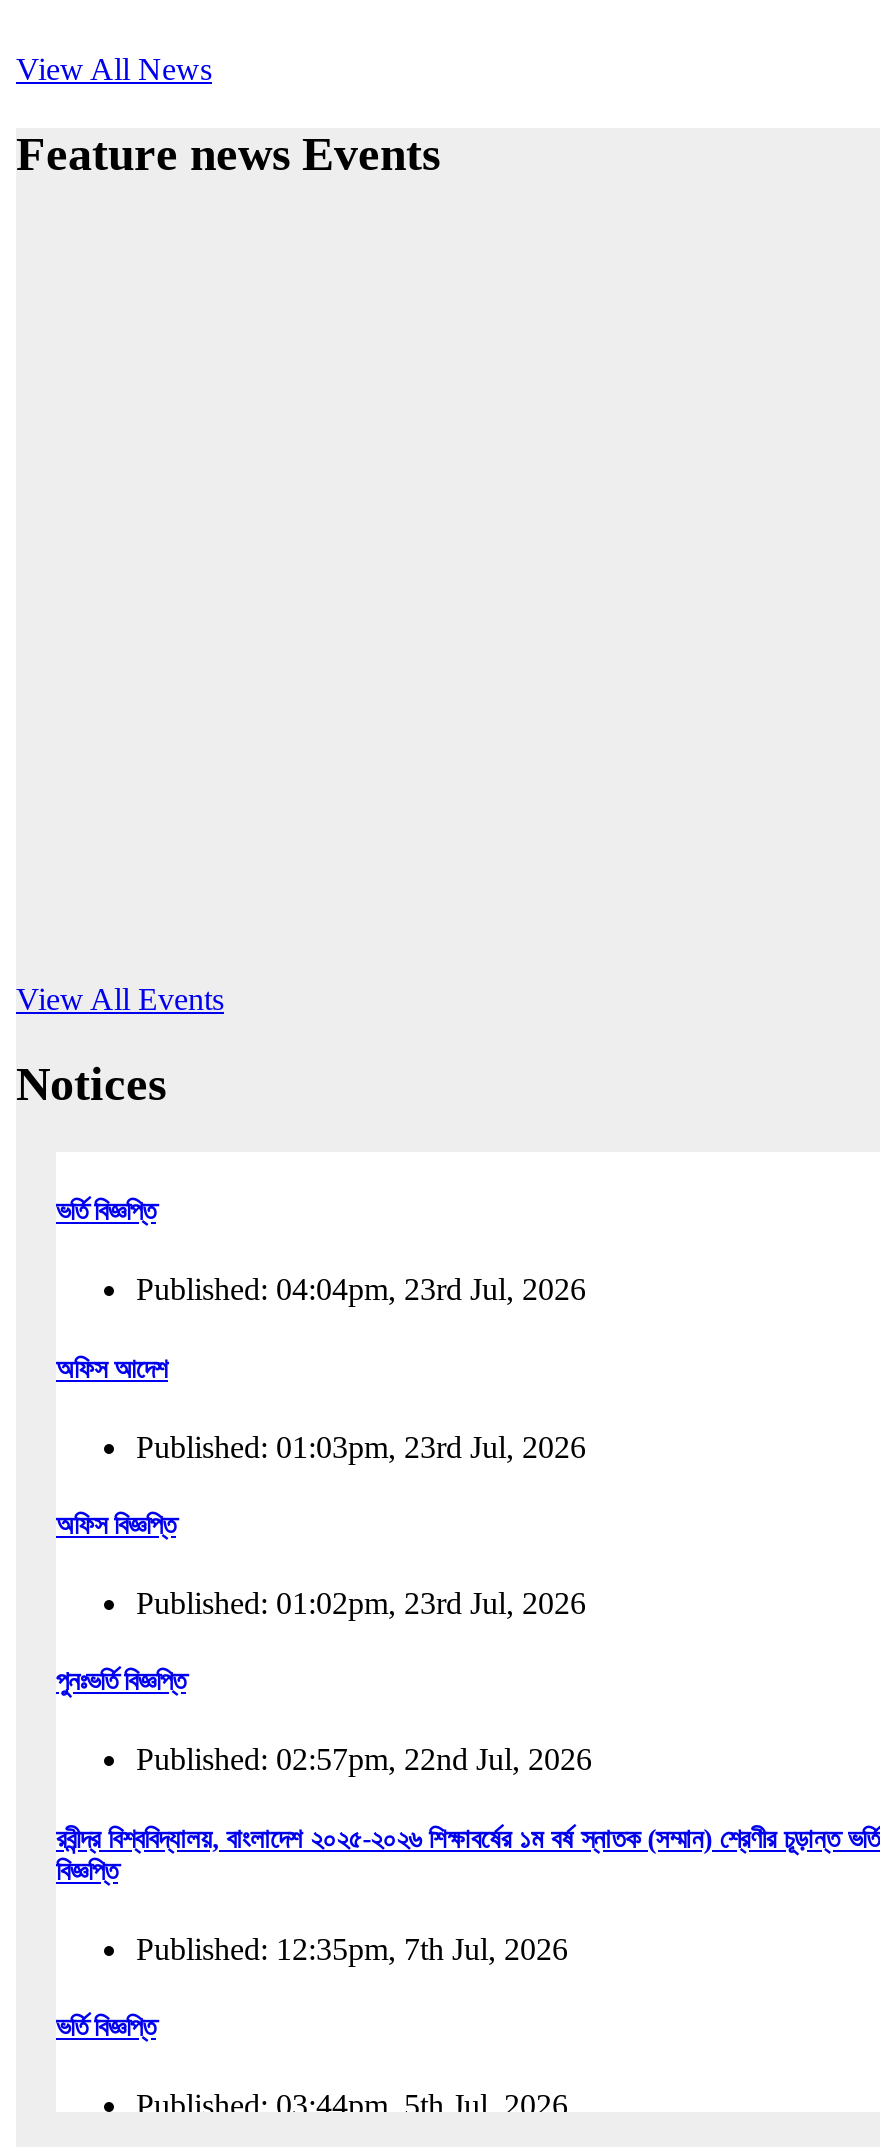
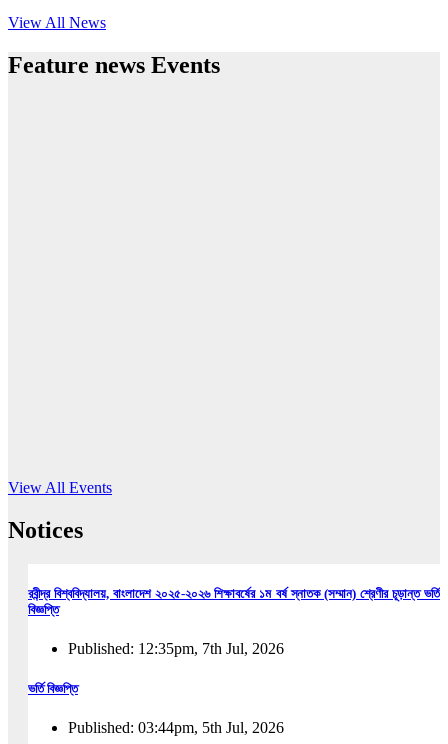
[56,1197,592,1777] ভর্তি বিজ্ঞপ্তি | Published: 04:04pm, 23rd Jul, 2026 | অফিস আদেশ | Published: 01:03pm, 23rd Jul, 2026 | অফিস বিজ্ঞপ্তি | Published: 01:02pm, 23rd Jul, 2026 | পুনঃভর্তি বিজ্ঞপ্তি | Published: 02:57pm, 22nd Jul, 2026 -> none

